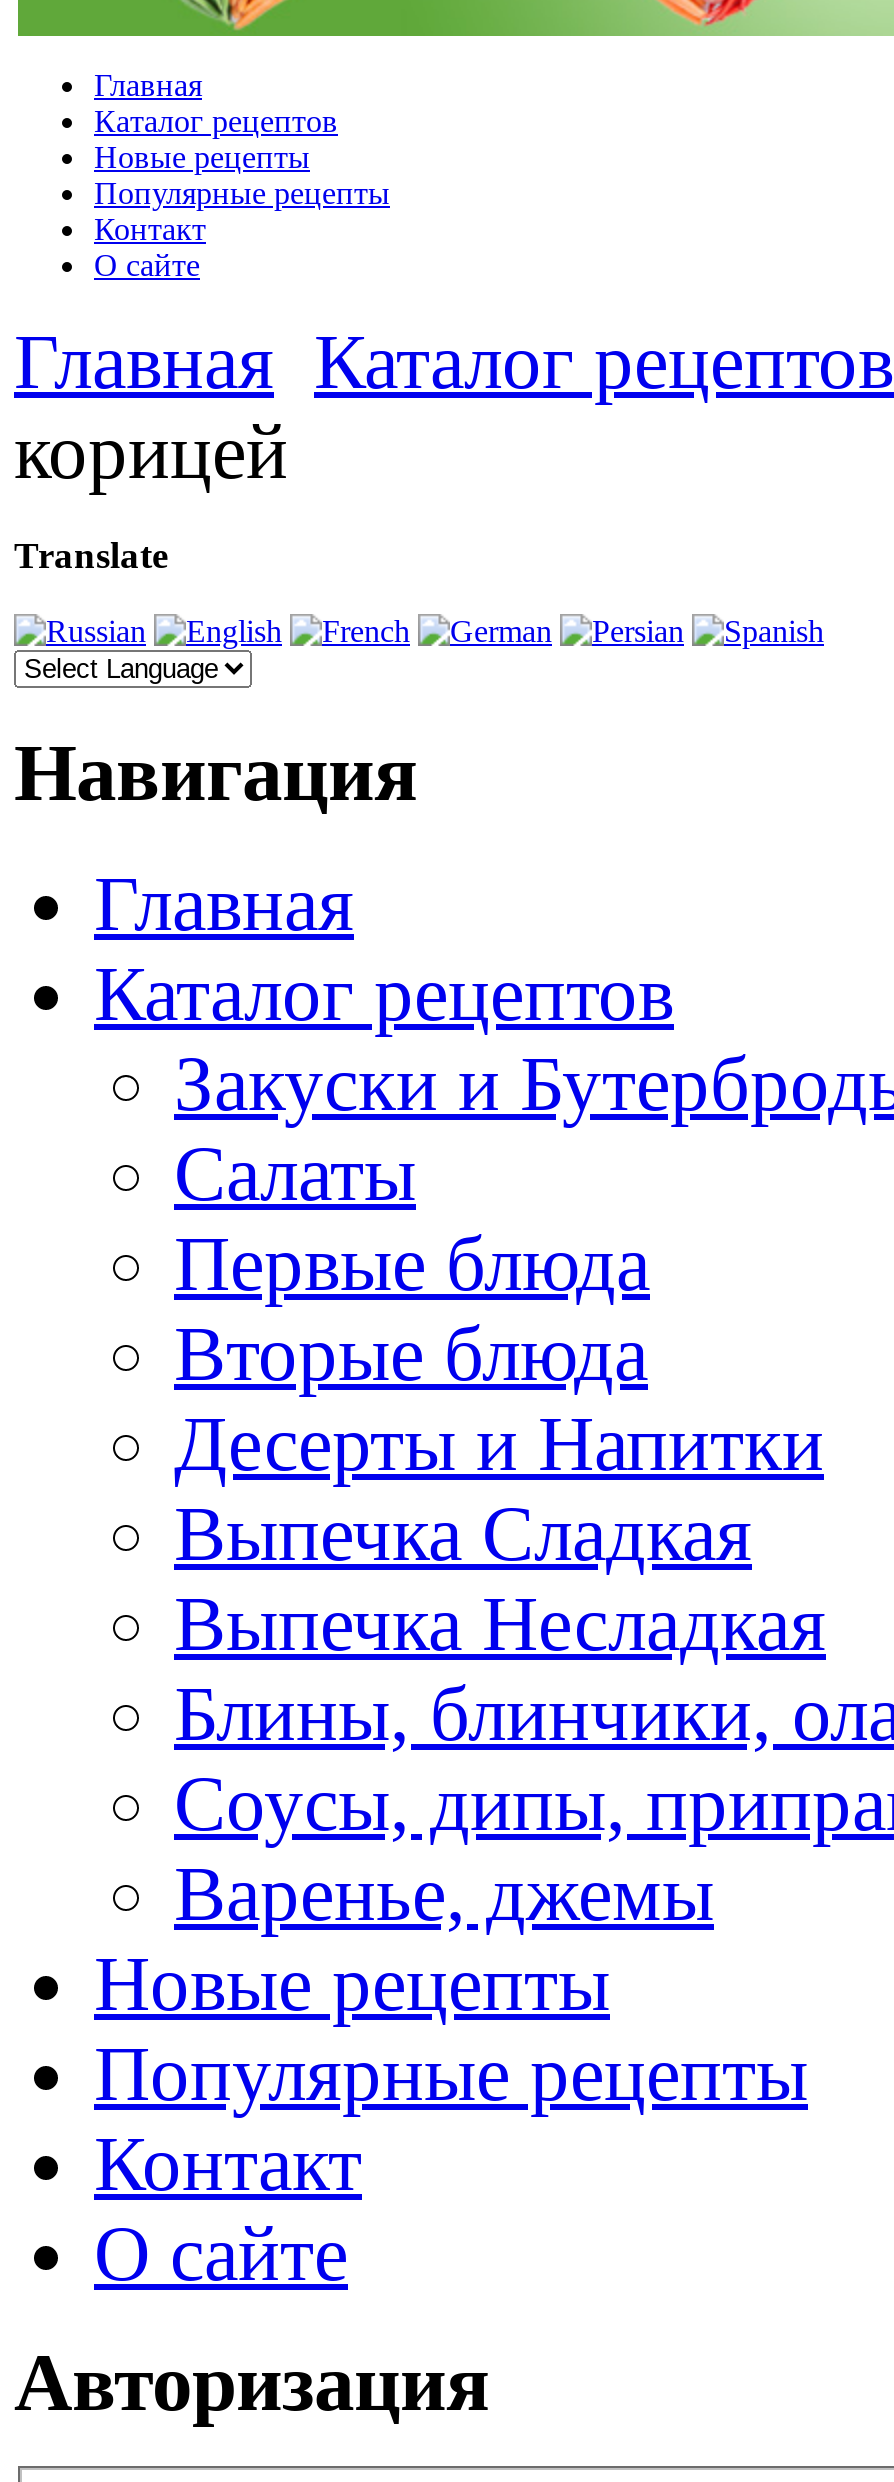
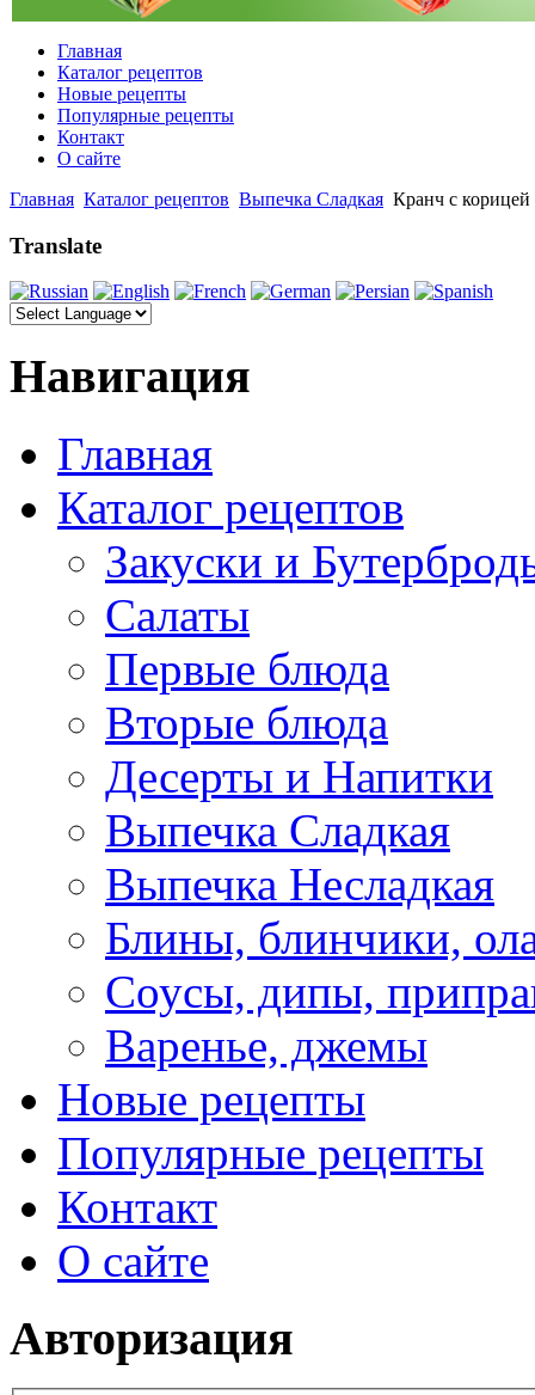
[14,318,894,494] Главная Каталог рецептов | корицей -> [10,189,530,209] Главная Каталог рецептов Выпечка Сладкая Кранч с корицей

